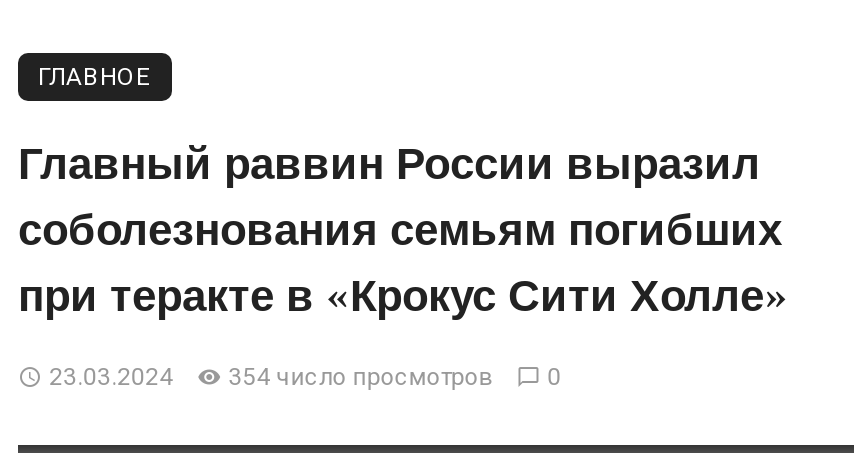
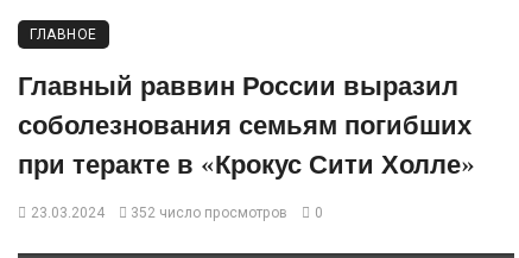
[228,363,492,391] 354 число просмотров -> [131,204,288,221] 352 число просмотров

